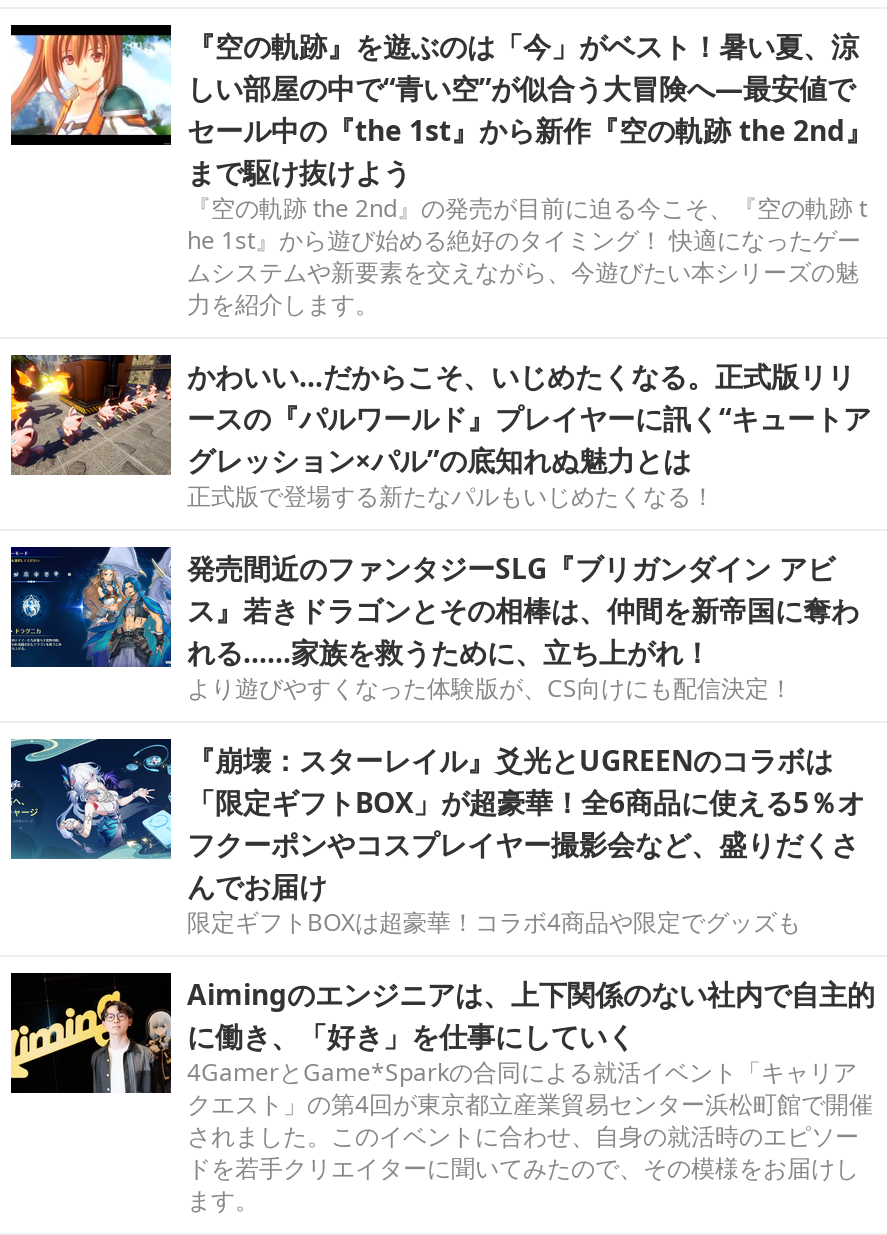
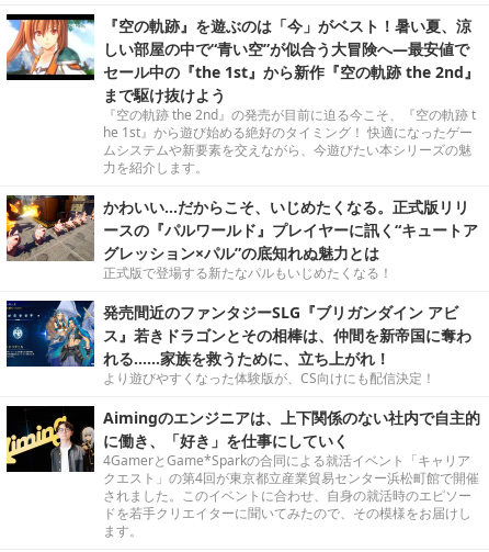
[9,737,865,938] [image] | 『崩壊：スターレイル』爻光とUGREENのコラボは | 「限定ギフトBOX」が超豪華！全6商品に使える5％オ | フクーポンやコスプレイヤー撮影会など、盛りだくさ | んでお届け | 限定ギフトBOXは超豪華！コラボ4商品や限定でグッズも -> none

